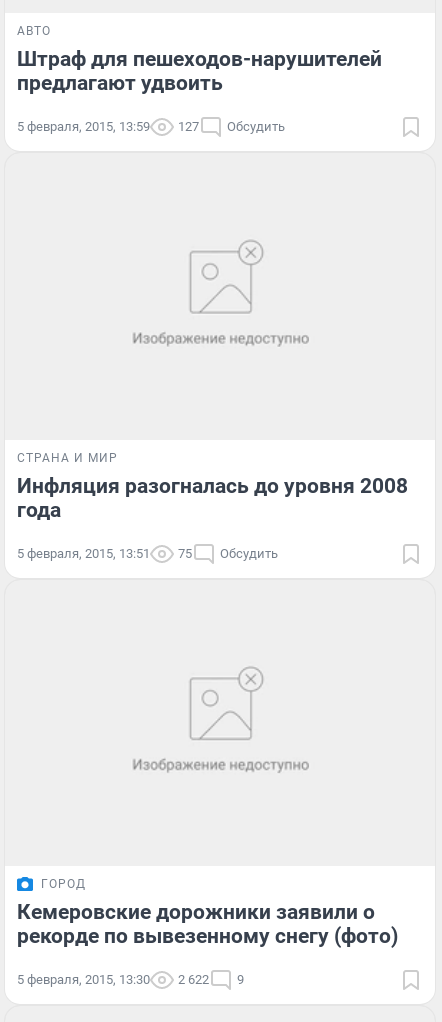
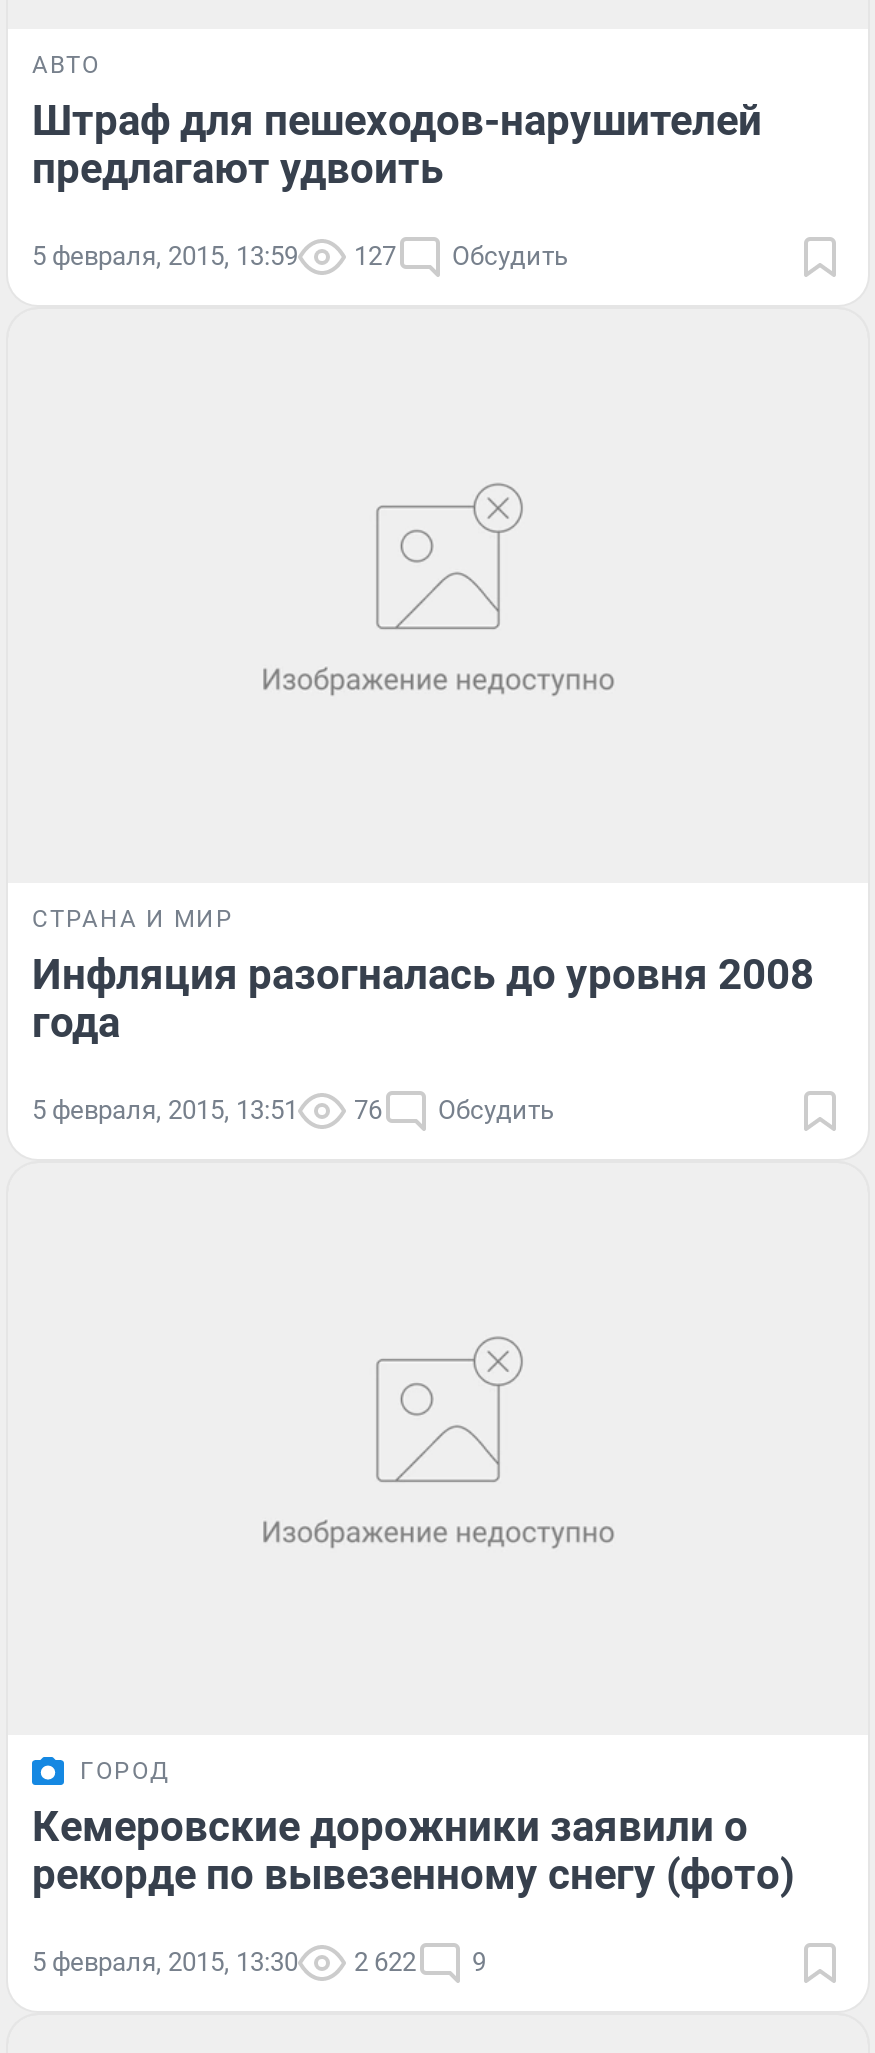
[17,545,278,560] 5 февраля, 2015, 13:51 75 Обсудить -> [32,1094,554,1124] 5 февраля, 2015, 13:51 76 Обсудить

